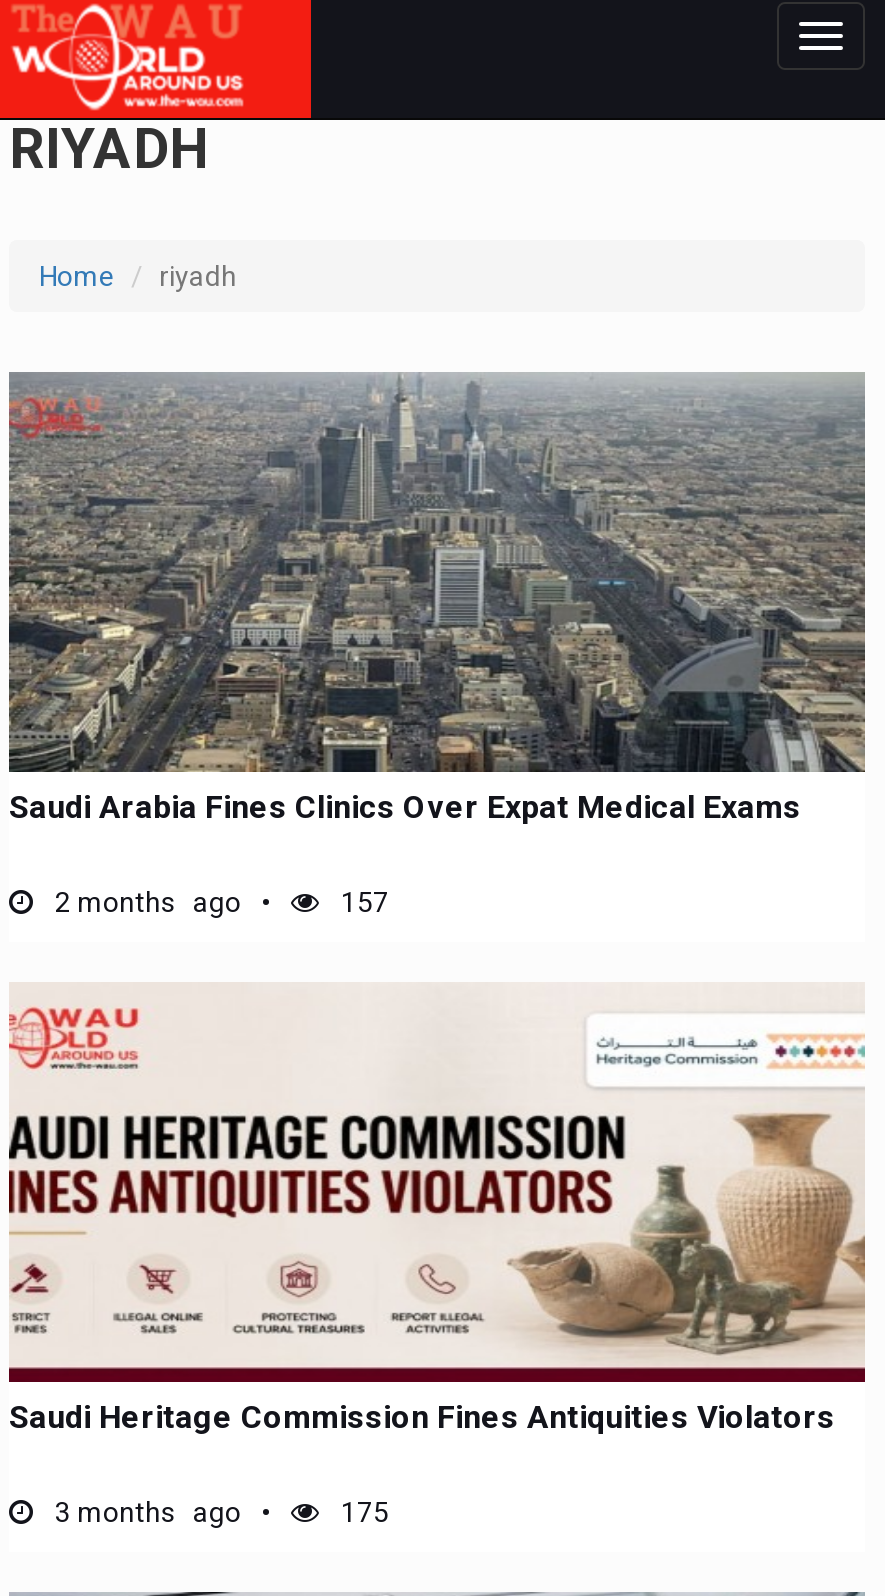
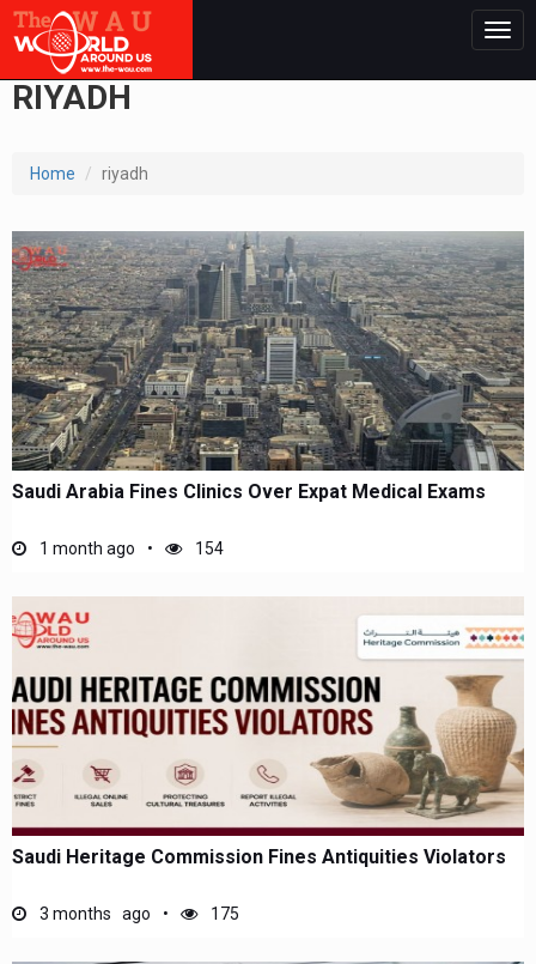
[49,886,241,918] 2 months ago -> [36,539,135,558] 1 month ago
[335,886,389,918] 157 -> [191,539,224,558] 154

